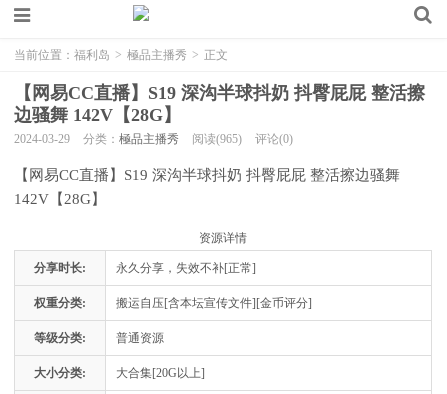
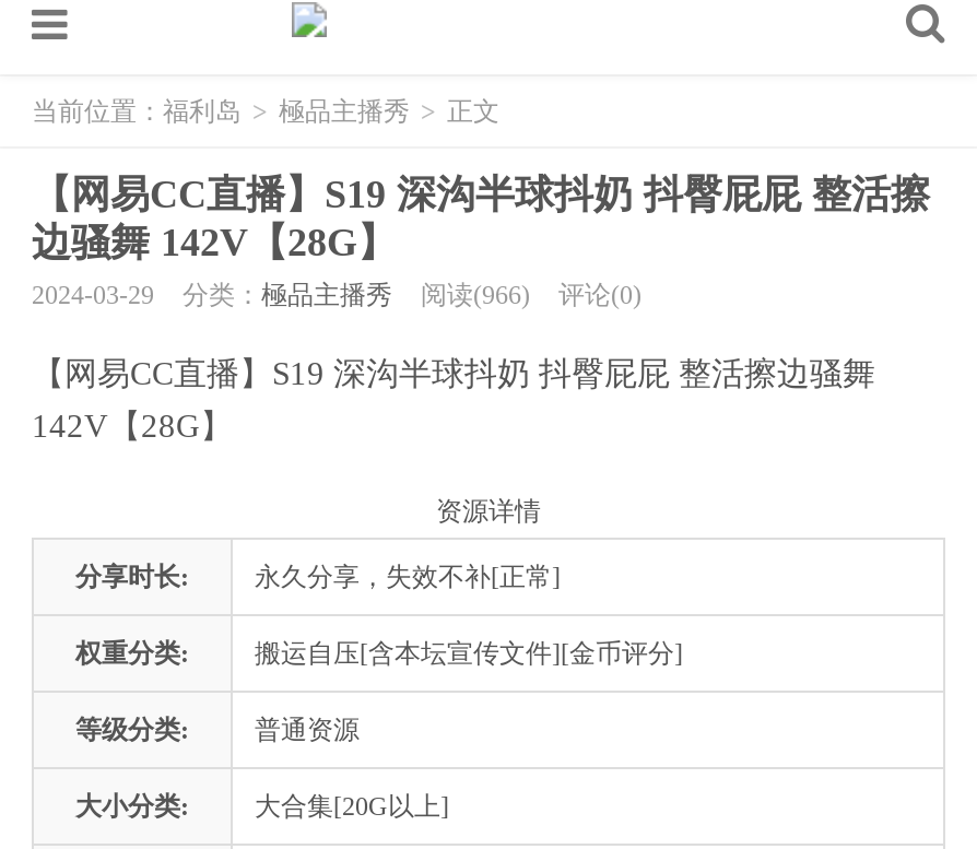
[14,132,293,146] 2024-03-29 分类：極品主播秀 阅读(965) 评论(0) -> [32,280,641,310] 2024-03-29 分类：極品主播秀 阅读(966) 评论(0)

